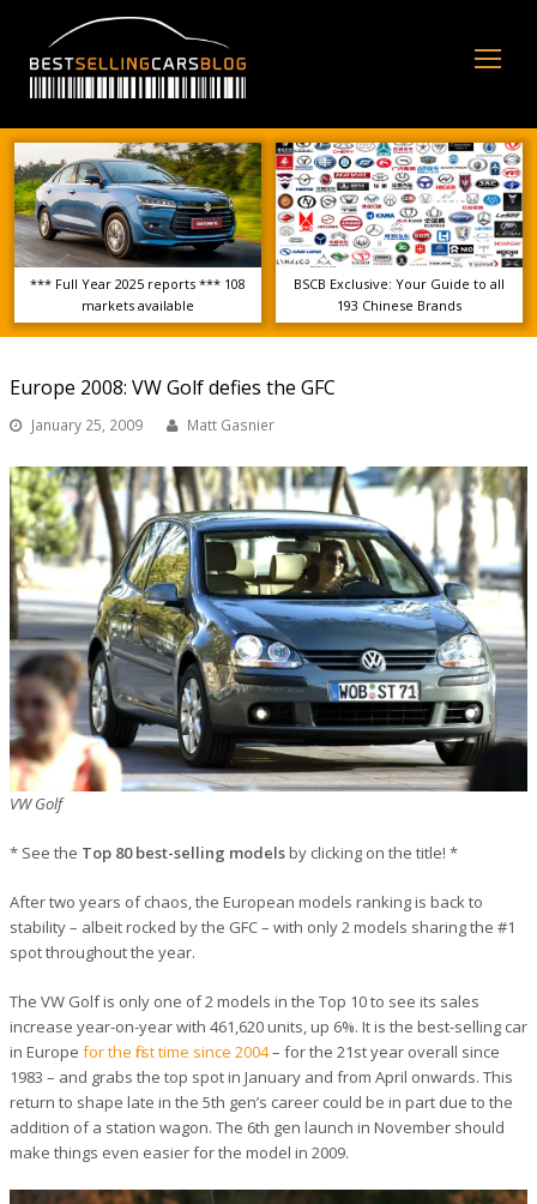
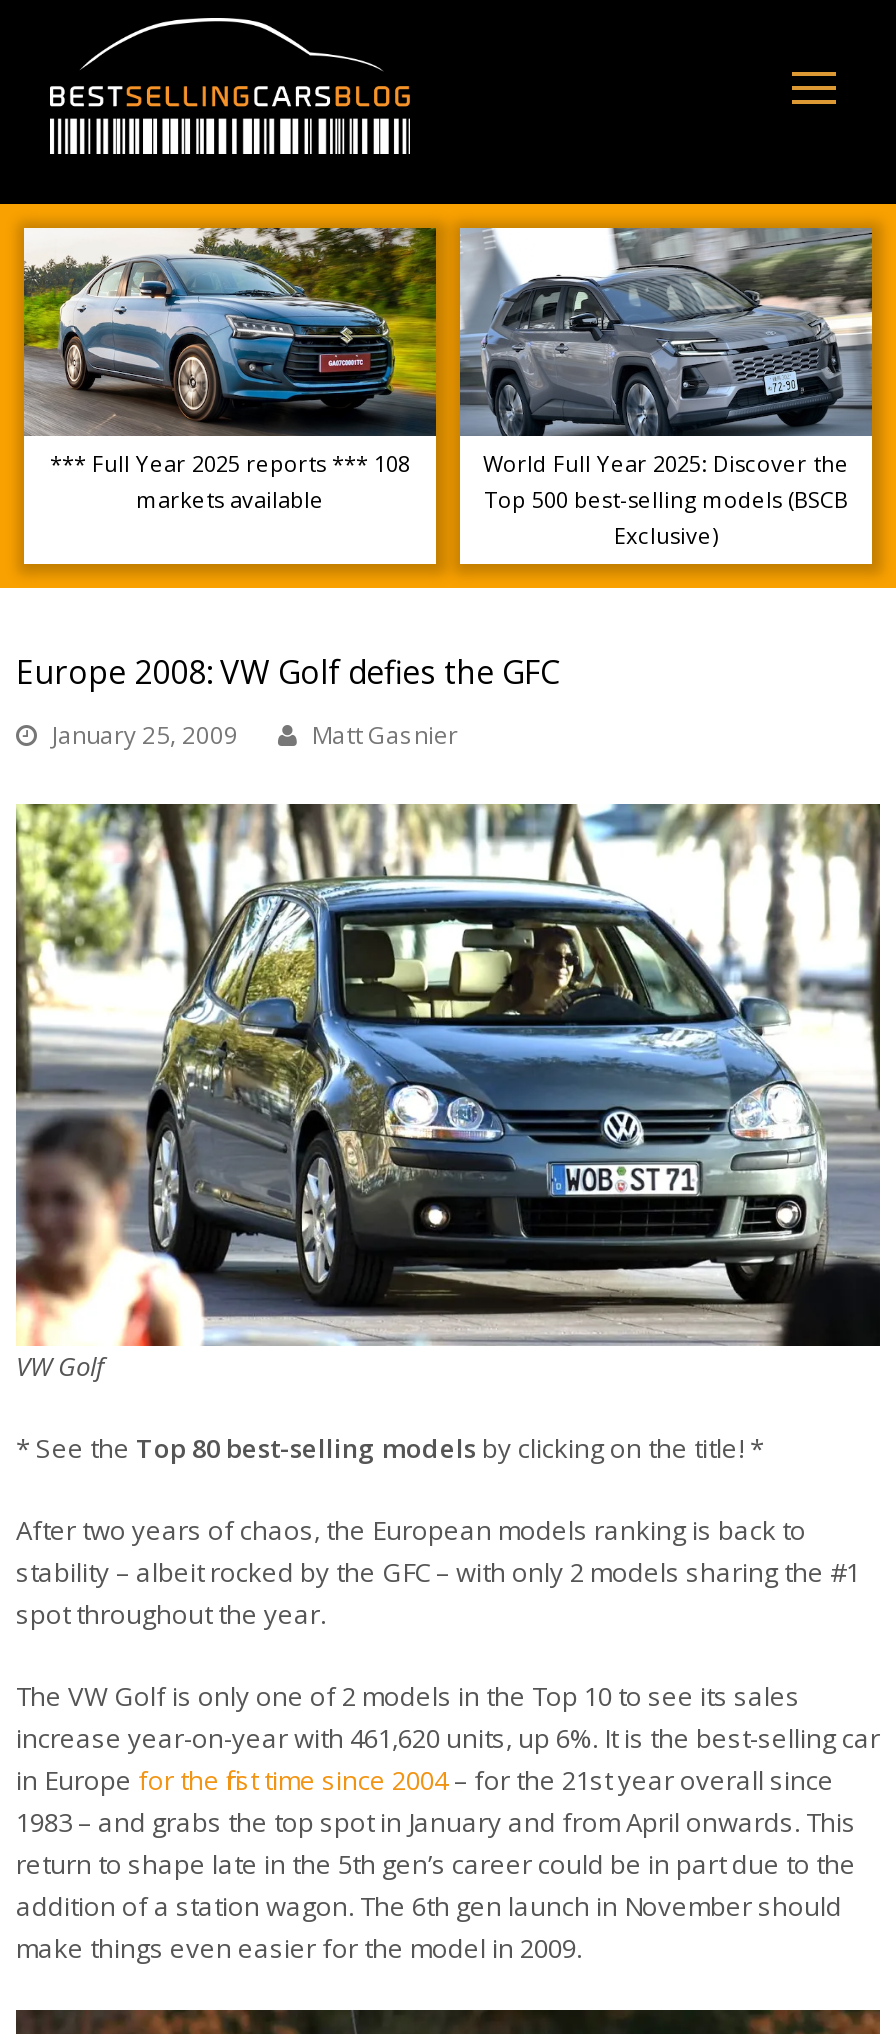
[274,142,524,314] [image] | BSCB Exclusive: Your Guide to all | 193 Chinese Brands -> [458,226,874,550] [image] | World Full Year 2025: Discover the | Top 500 best-selling models (BSCB | Exclusive)

